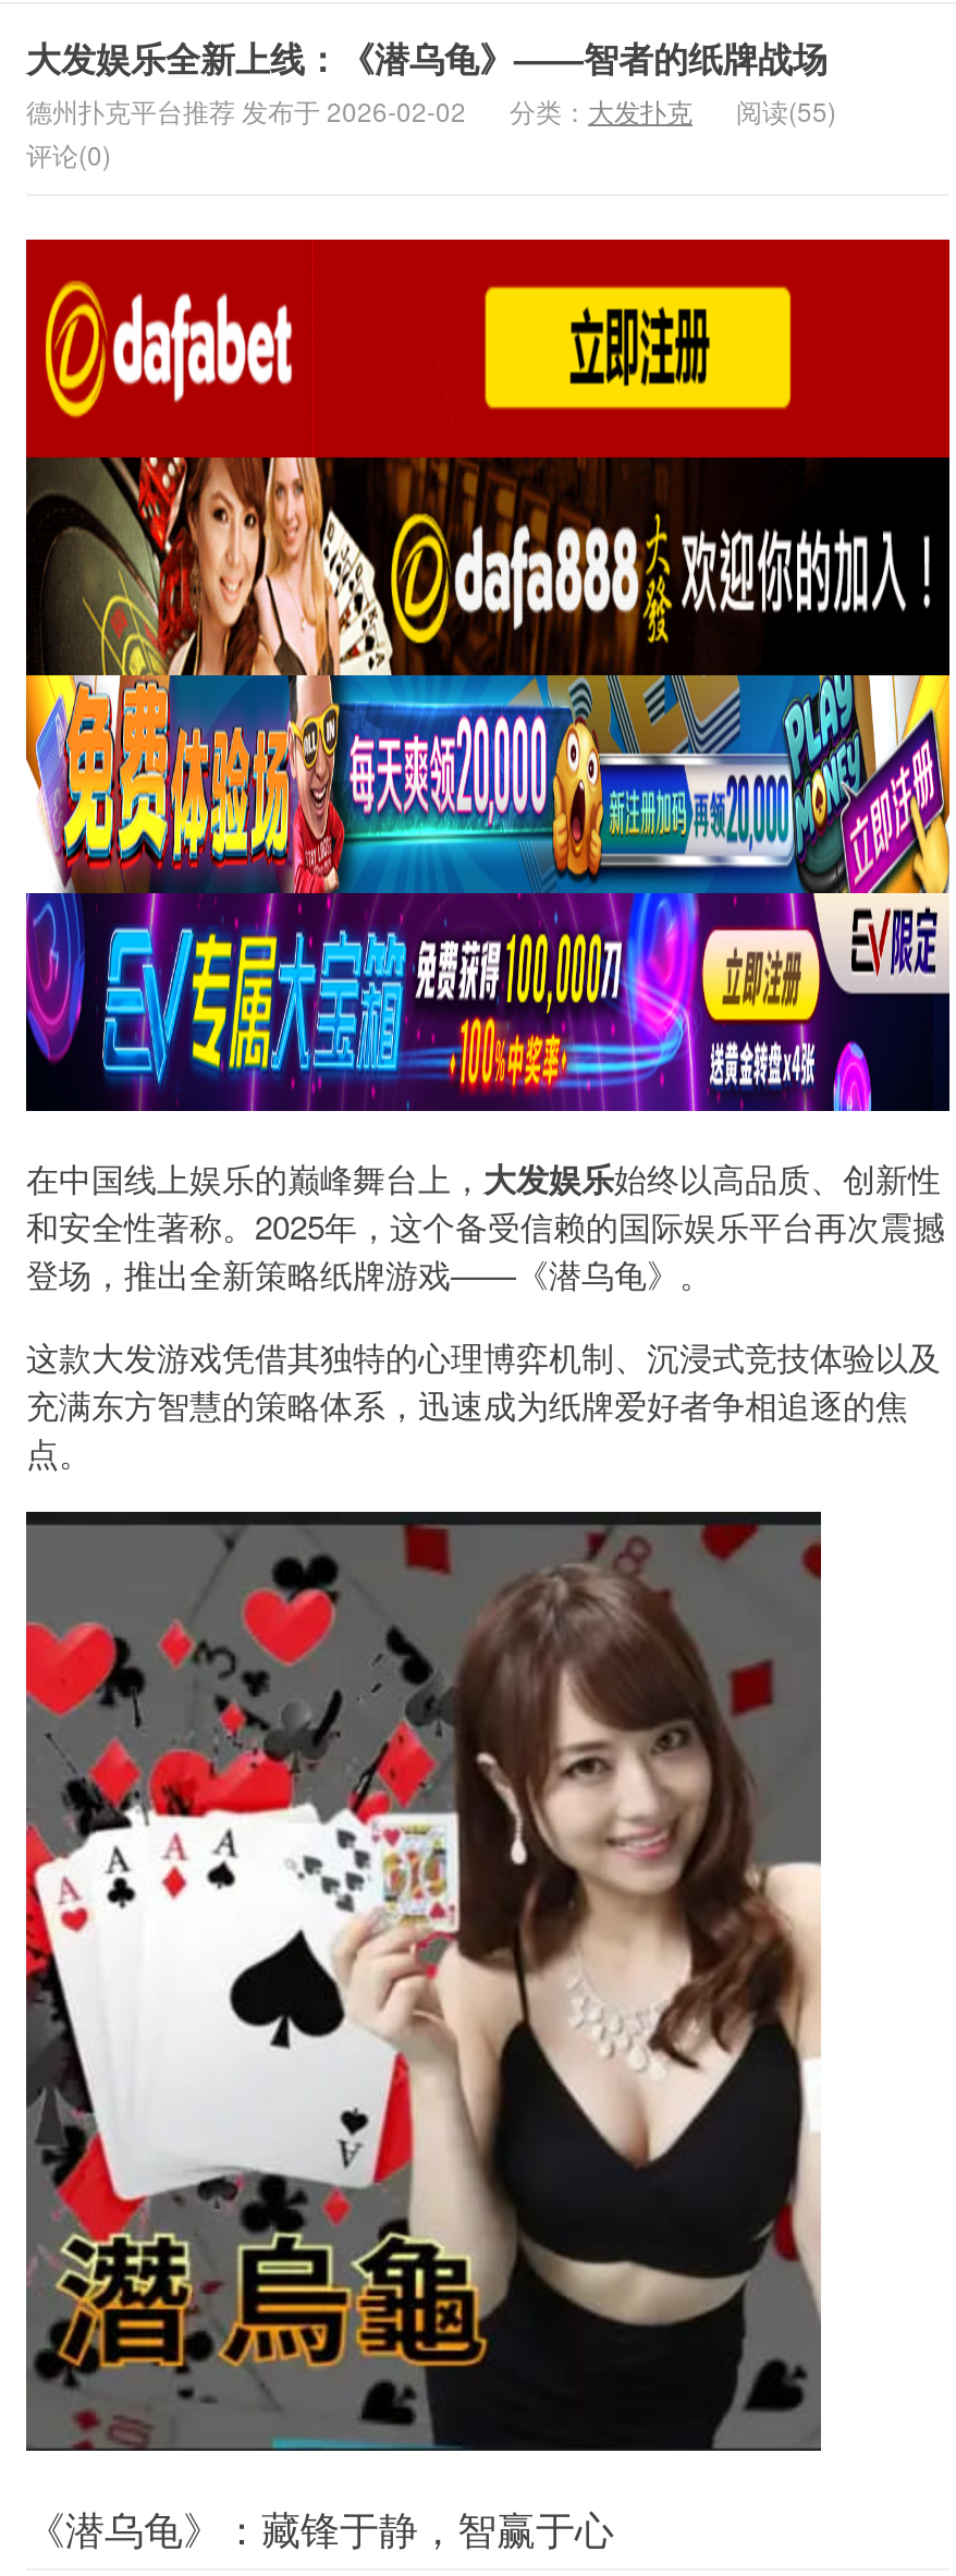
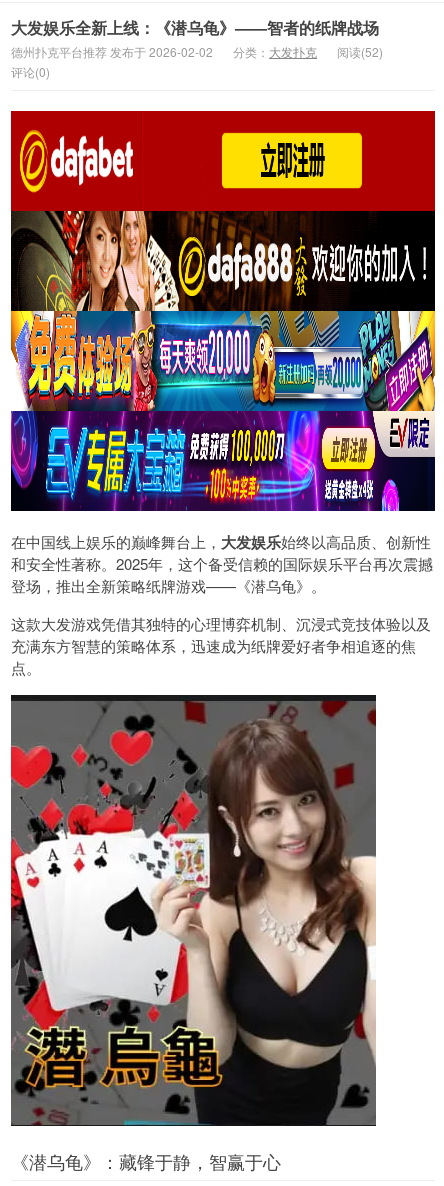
[26,91,836,129] 德州扑克平台推荐 发布于 2026-02-02 分类：大发扑克 阅读(55) -> [11,43,383,60] 德州扑克平台推荐 发布于 2026-02-02 分类：大发扑克 阅读(52)

